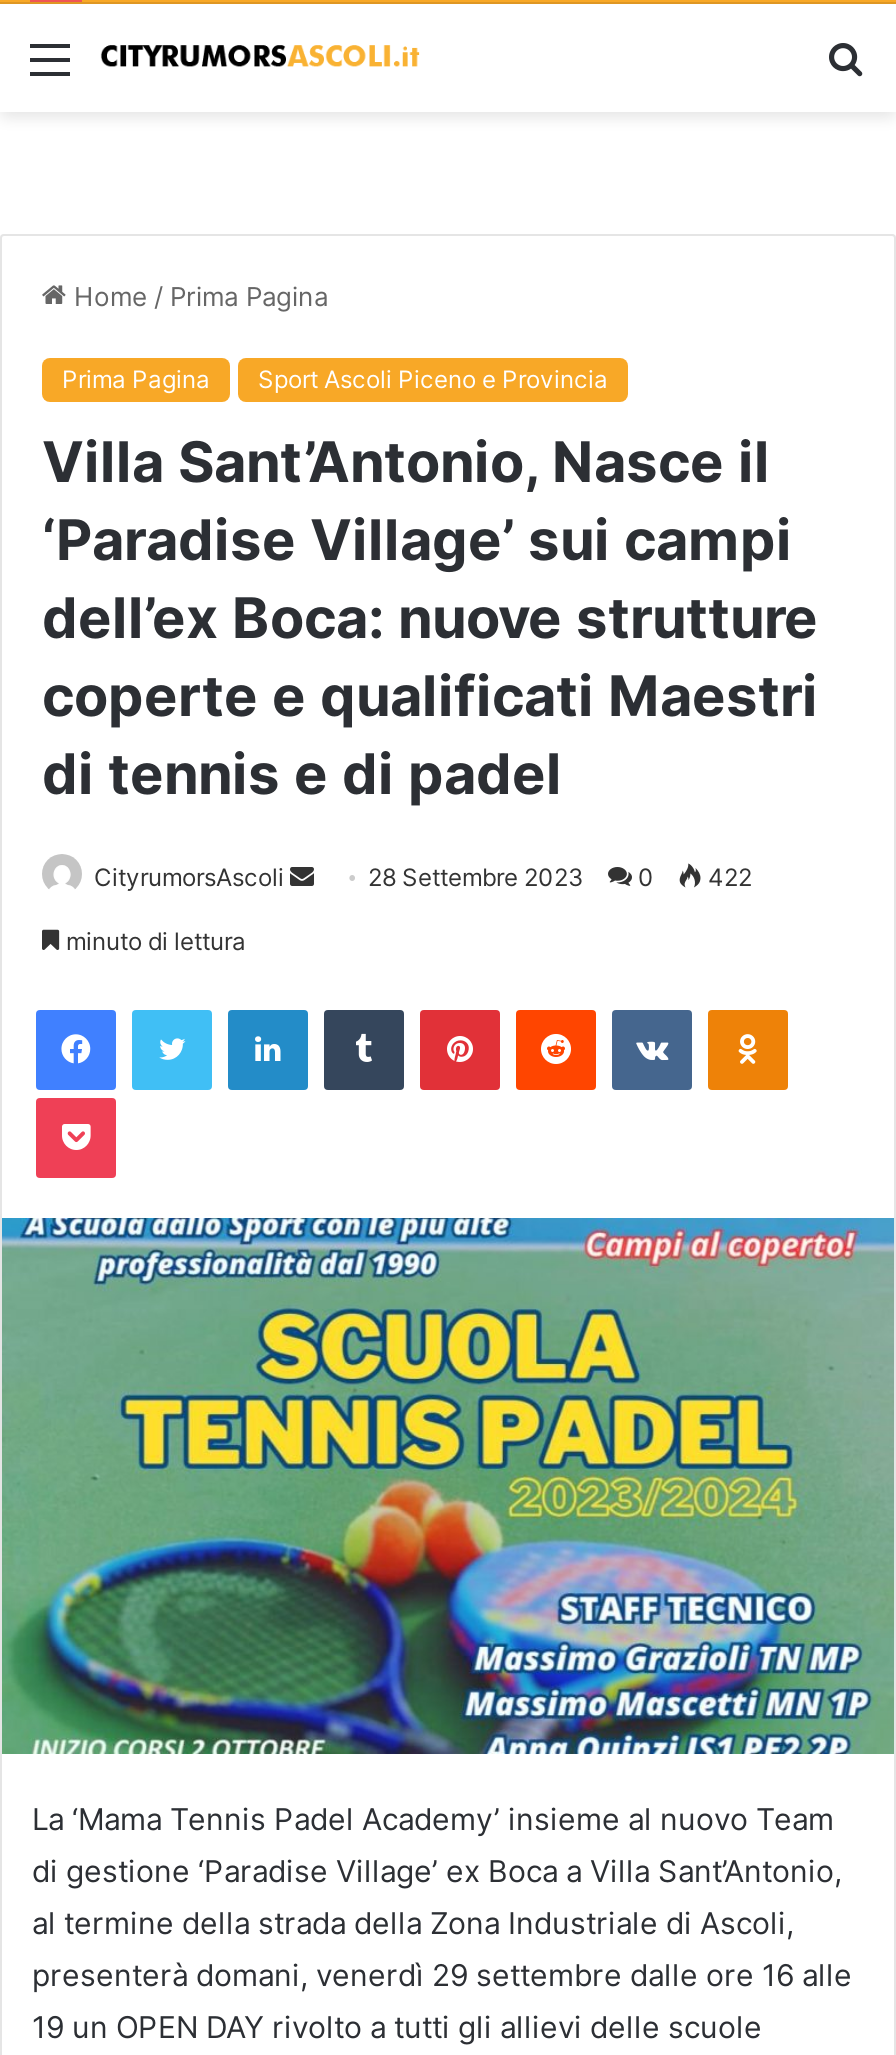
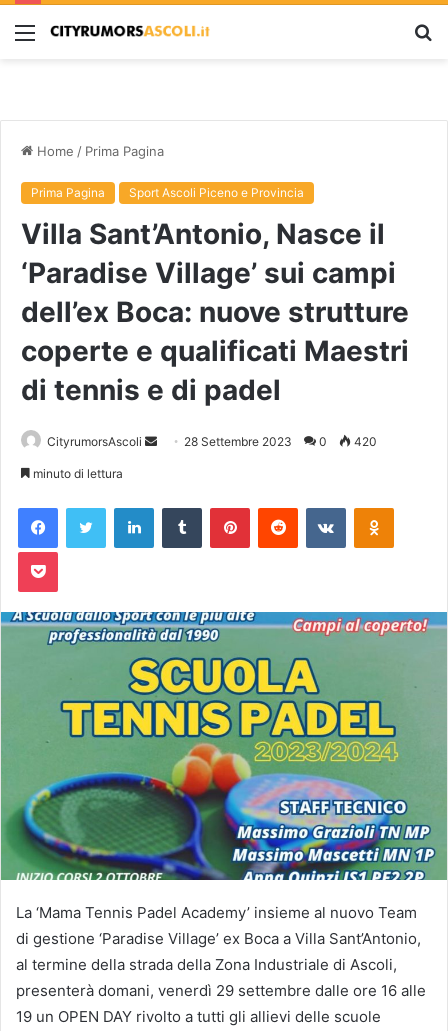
[702,861,752,891] 422 -> [351,433,377,448] 420

